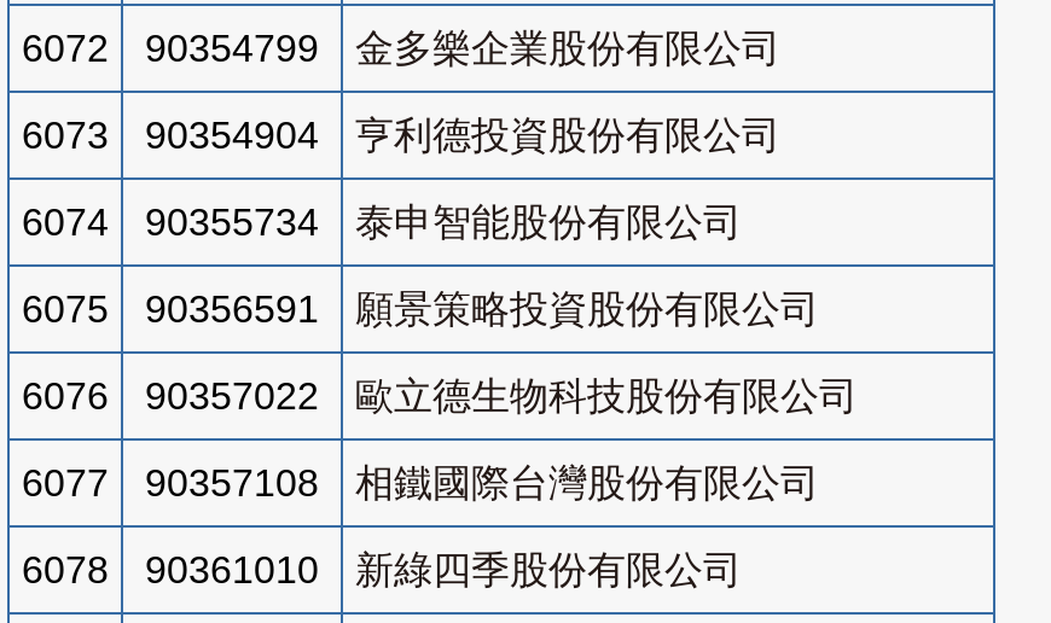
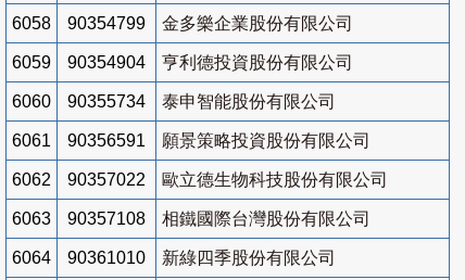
[22,28,780,69] 6072 90354799 金多樂企業股份有限公司 -> [12,14,353,32] 6058 90354799 金多樂企業股份有限公司
[22,114,780,156] 6073 90354904 亨利德投資股份有限公司 -> [12,53,353,72] 6059 90354904 亨利德投資股份有限公司
[22,201,742,242] 6074 90355734 泰申智能股份有限公司 -> [12,92,336,111] 6060 90355734 泰申智能股份有限公司
[22,288,819,329] 6075 90356591 願景策略投資股份有限公司 -> [12,131,370,150] 6061 90356591 願景策略投資股份有限公司
[22,375,858,416] 6076 90357022 歐立德生物科技股份有限公司 -> [12,170,388,189] 6062 90357022 歐立德生物科技股份有限公司
[22,462,819,503] 6077 90357108 相鐵國際台灣股份有限公司 -> [12,209,370,228] 6063 90357108 相鐵國際台灣股份有限公司
[22,549,742,590] 6078 90361010 新綠四季股份有限公司 -> [12,248,336,267] 6064 90361010 新綠四季股份有限公司

